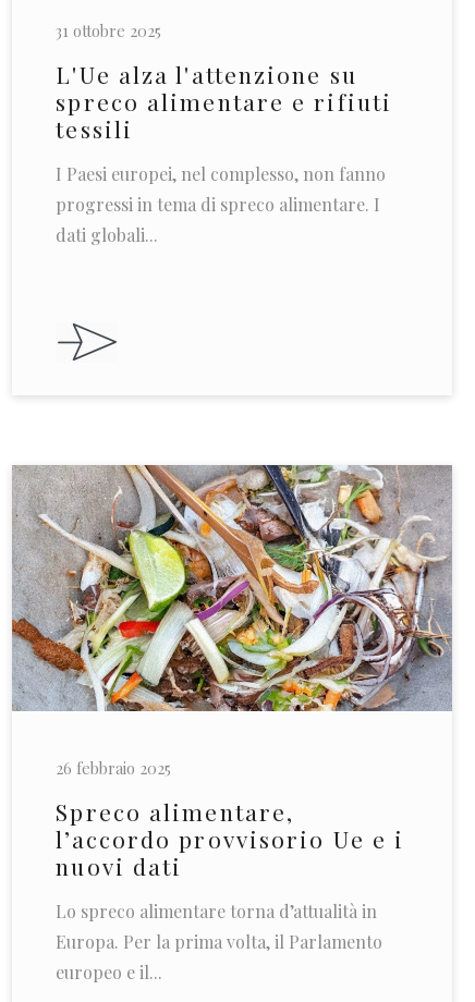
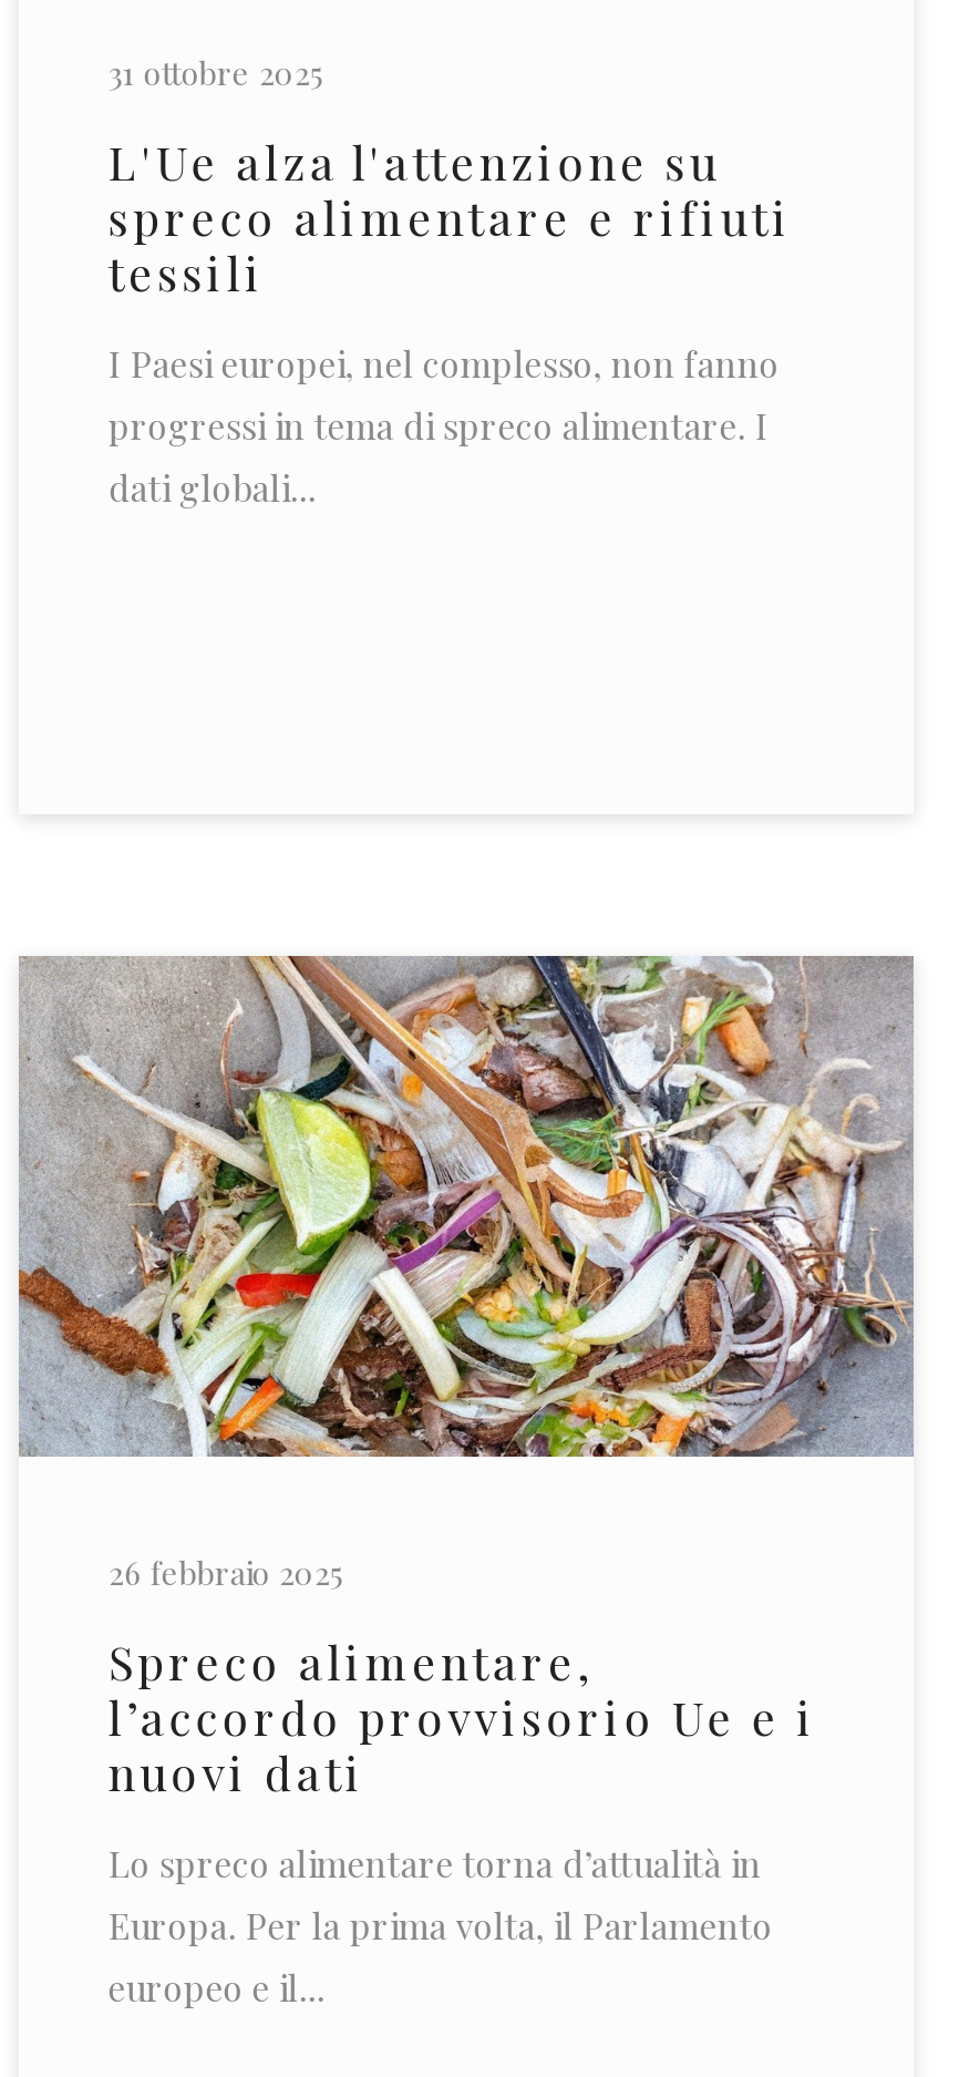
[57,322,118,362] [image] -> none

